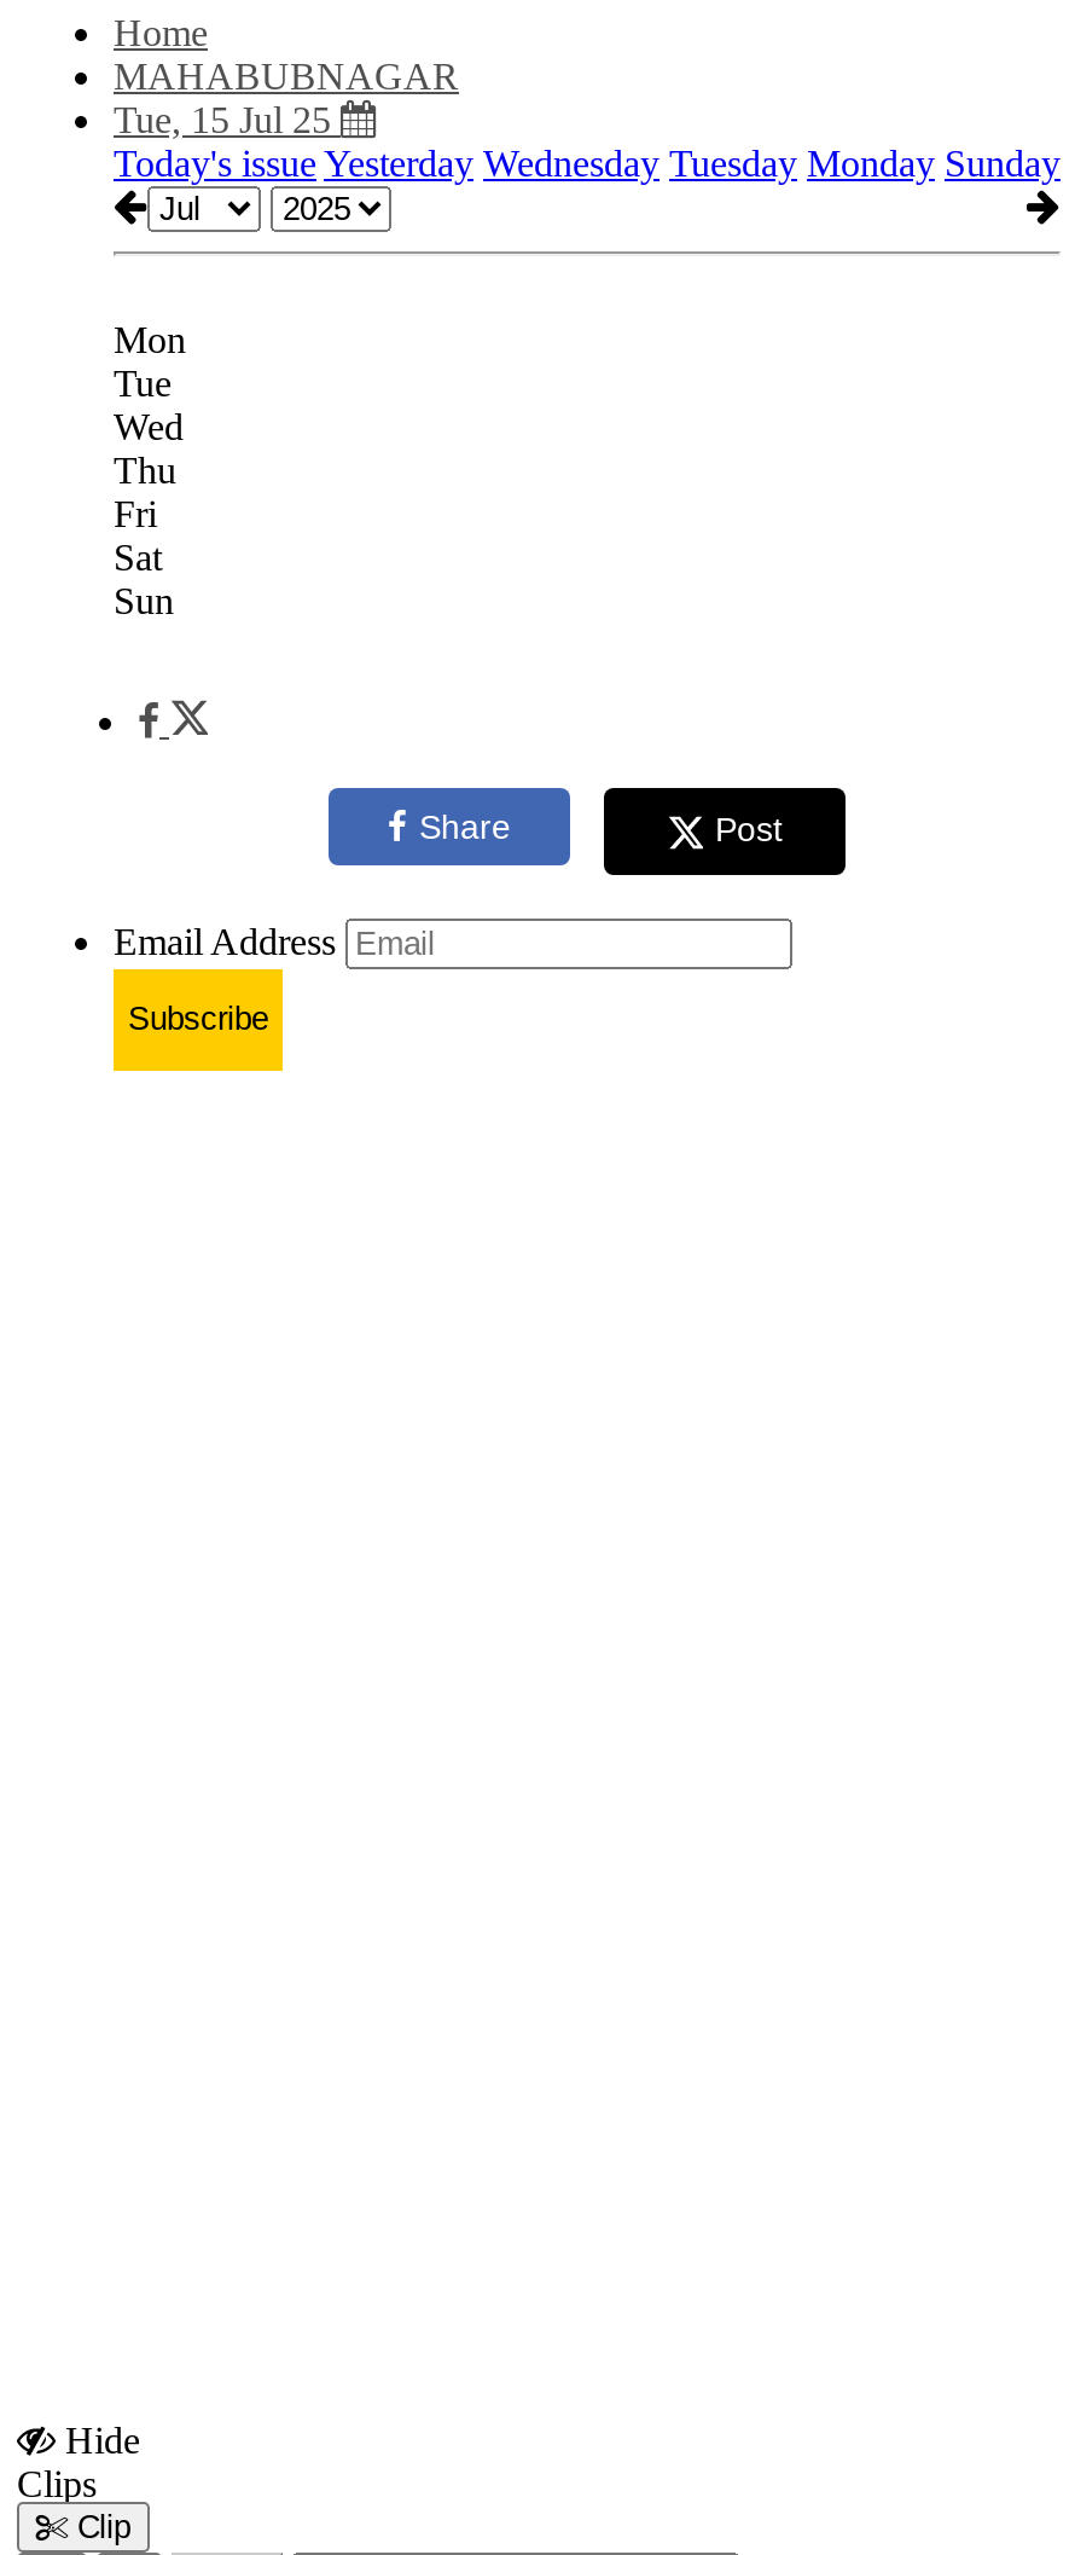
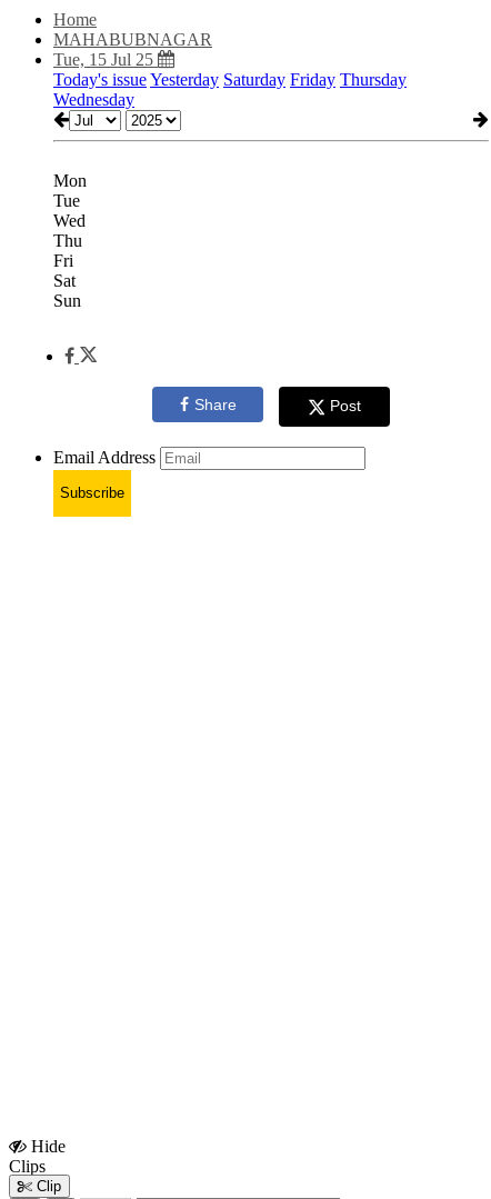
[114,143,1061,184] Today's issue Yesterday Wednesday Tuesday Monday Sunday -> [53,70,407,109] Today's issue Yesterday Saturday Friday Thursday | Wednesday

